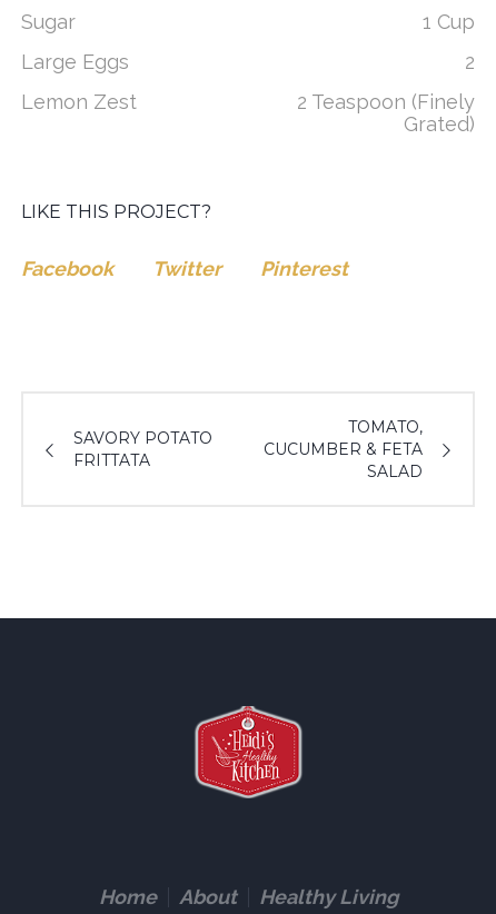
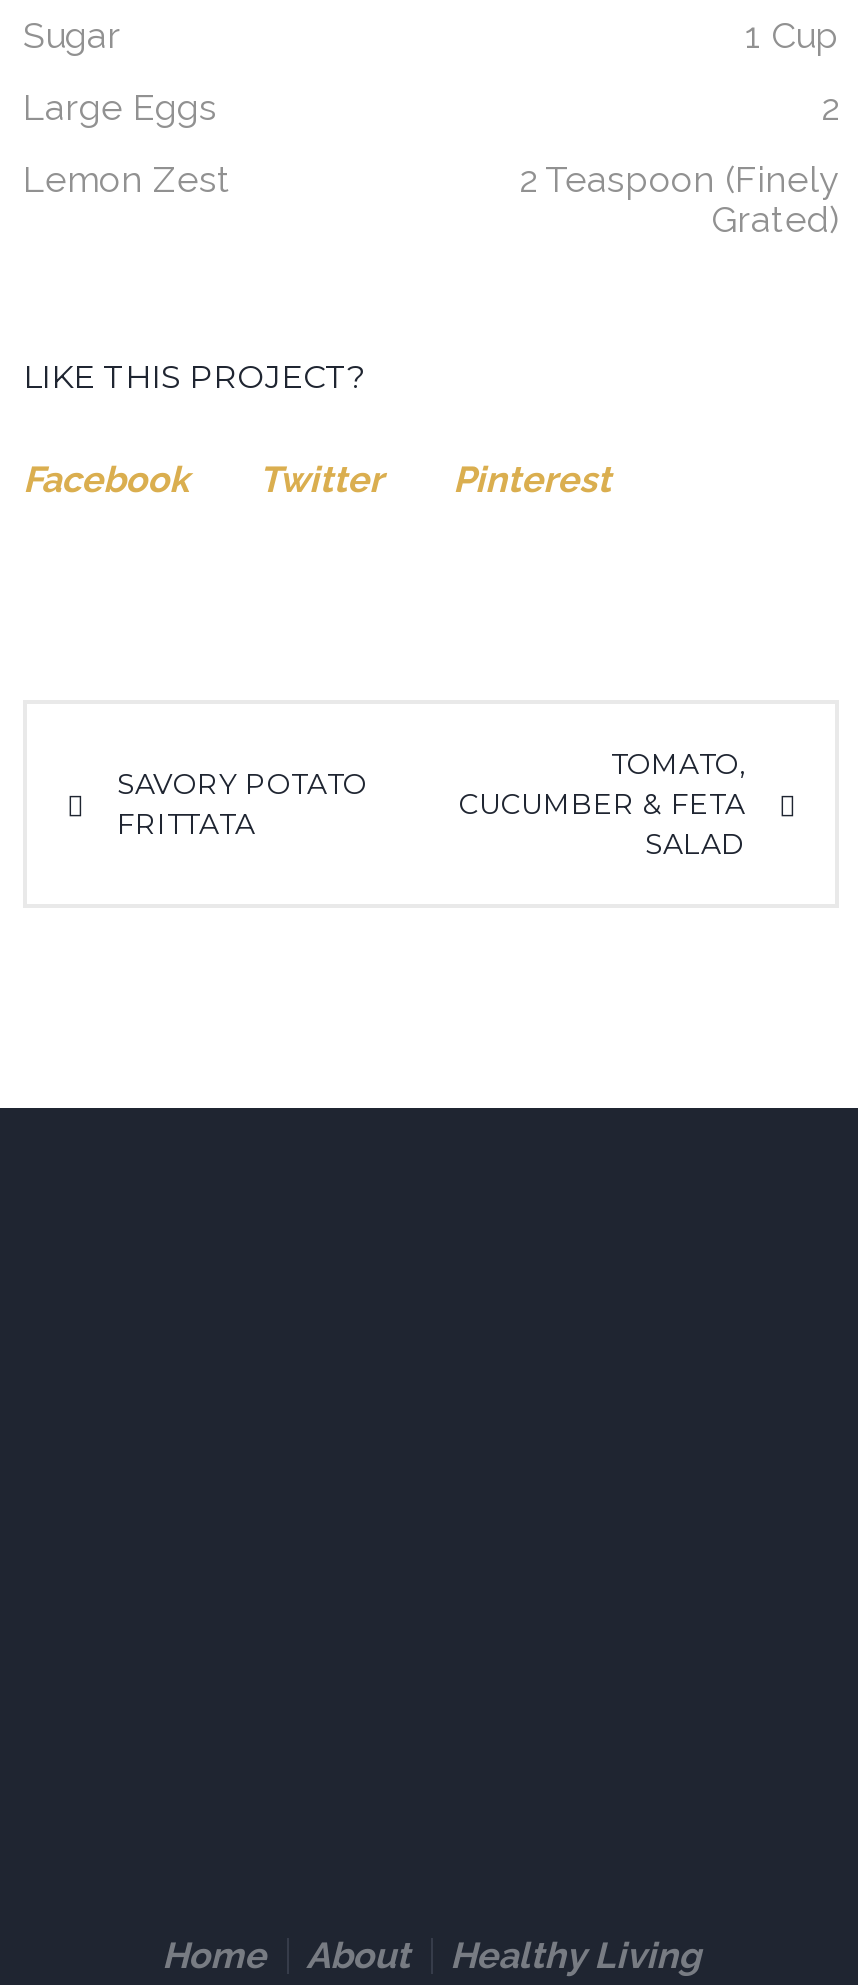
[194,705,302,799] [image] -> none

